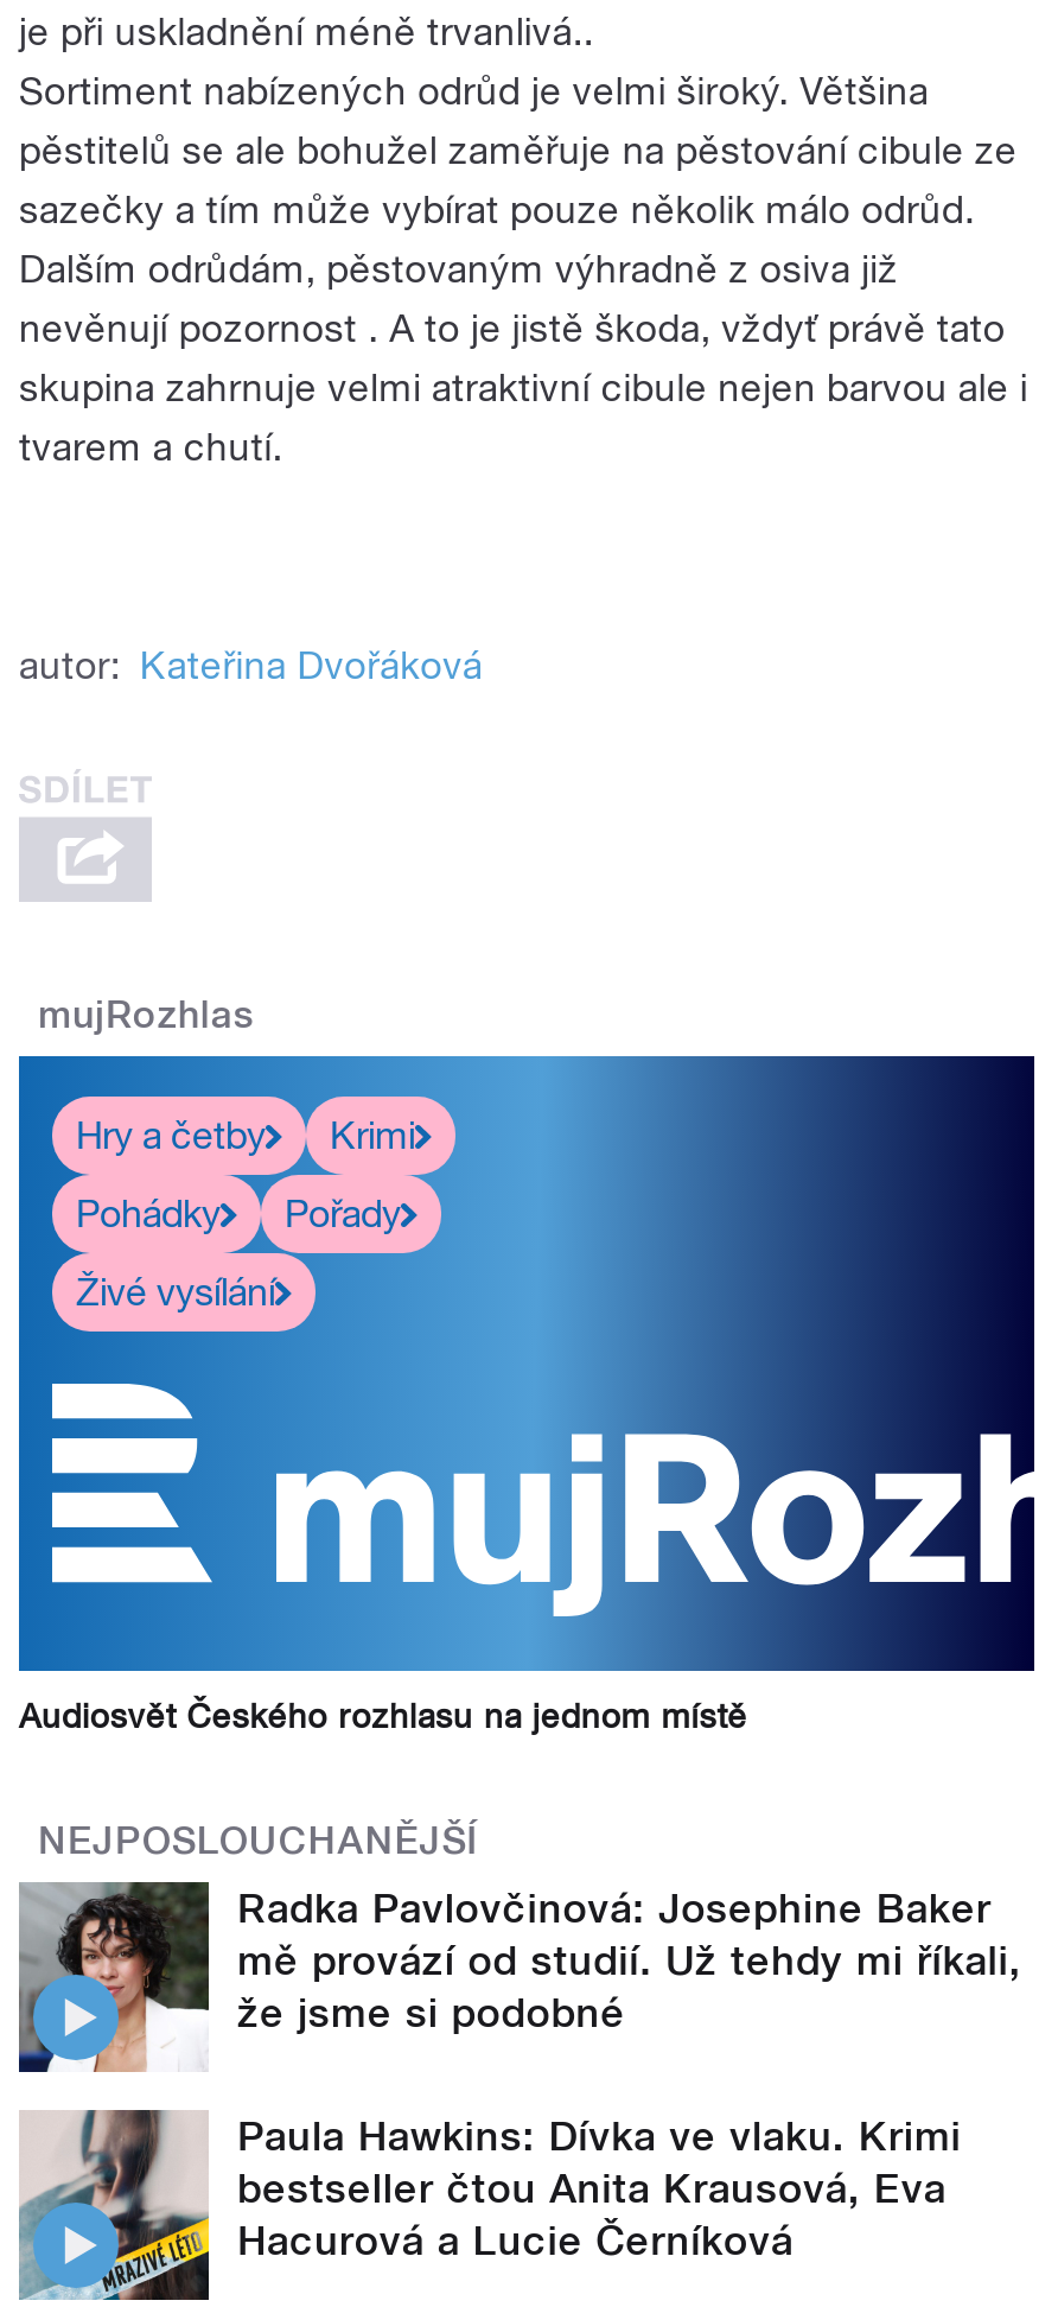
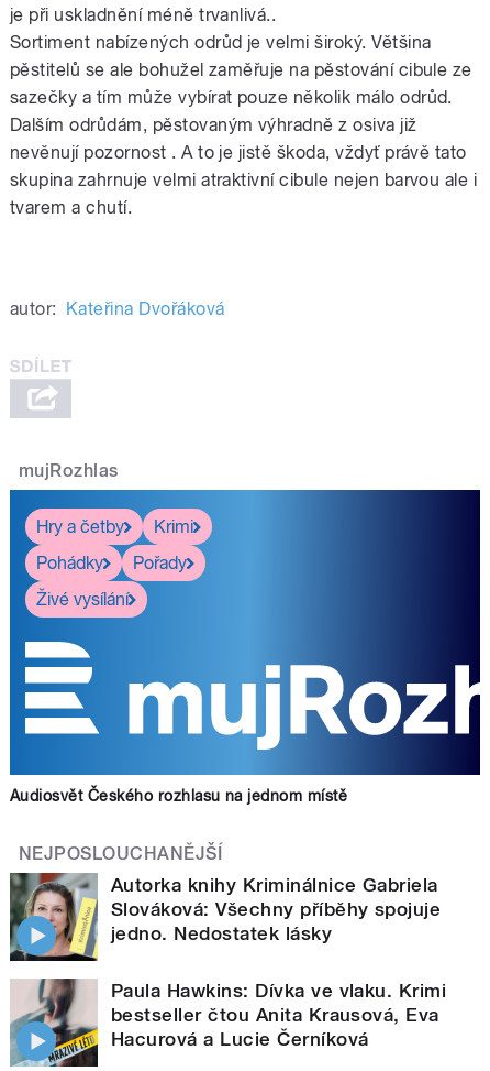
[19,1880,1022,2072] [image] | Radka Pavlovčinová: Josephine Baker | mě provází od studií. Už tehdy mi říkali, | že jsme si podobné -> [10,872,441,962] [image] | Autorka knihy Kriminálnice Gabriela | Slováková: Všechny příběhy spojuje | jedno. Nedostatek lásky

